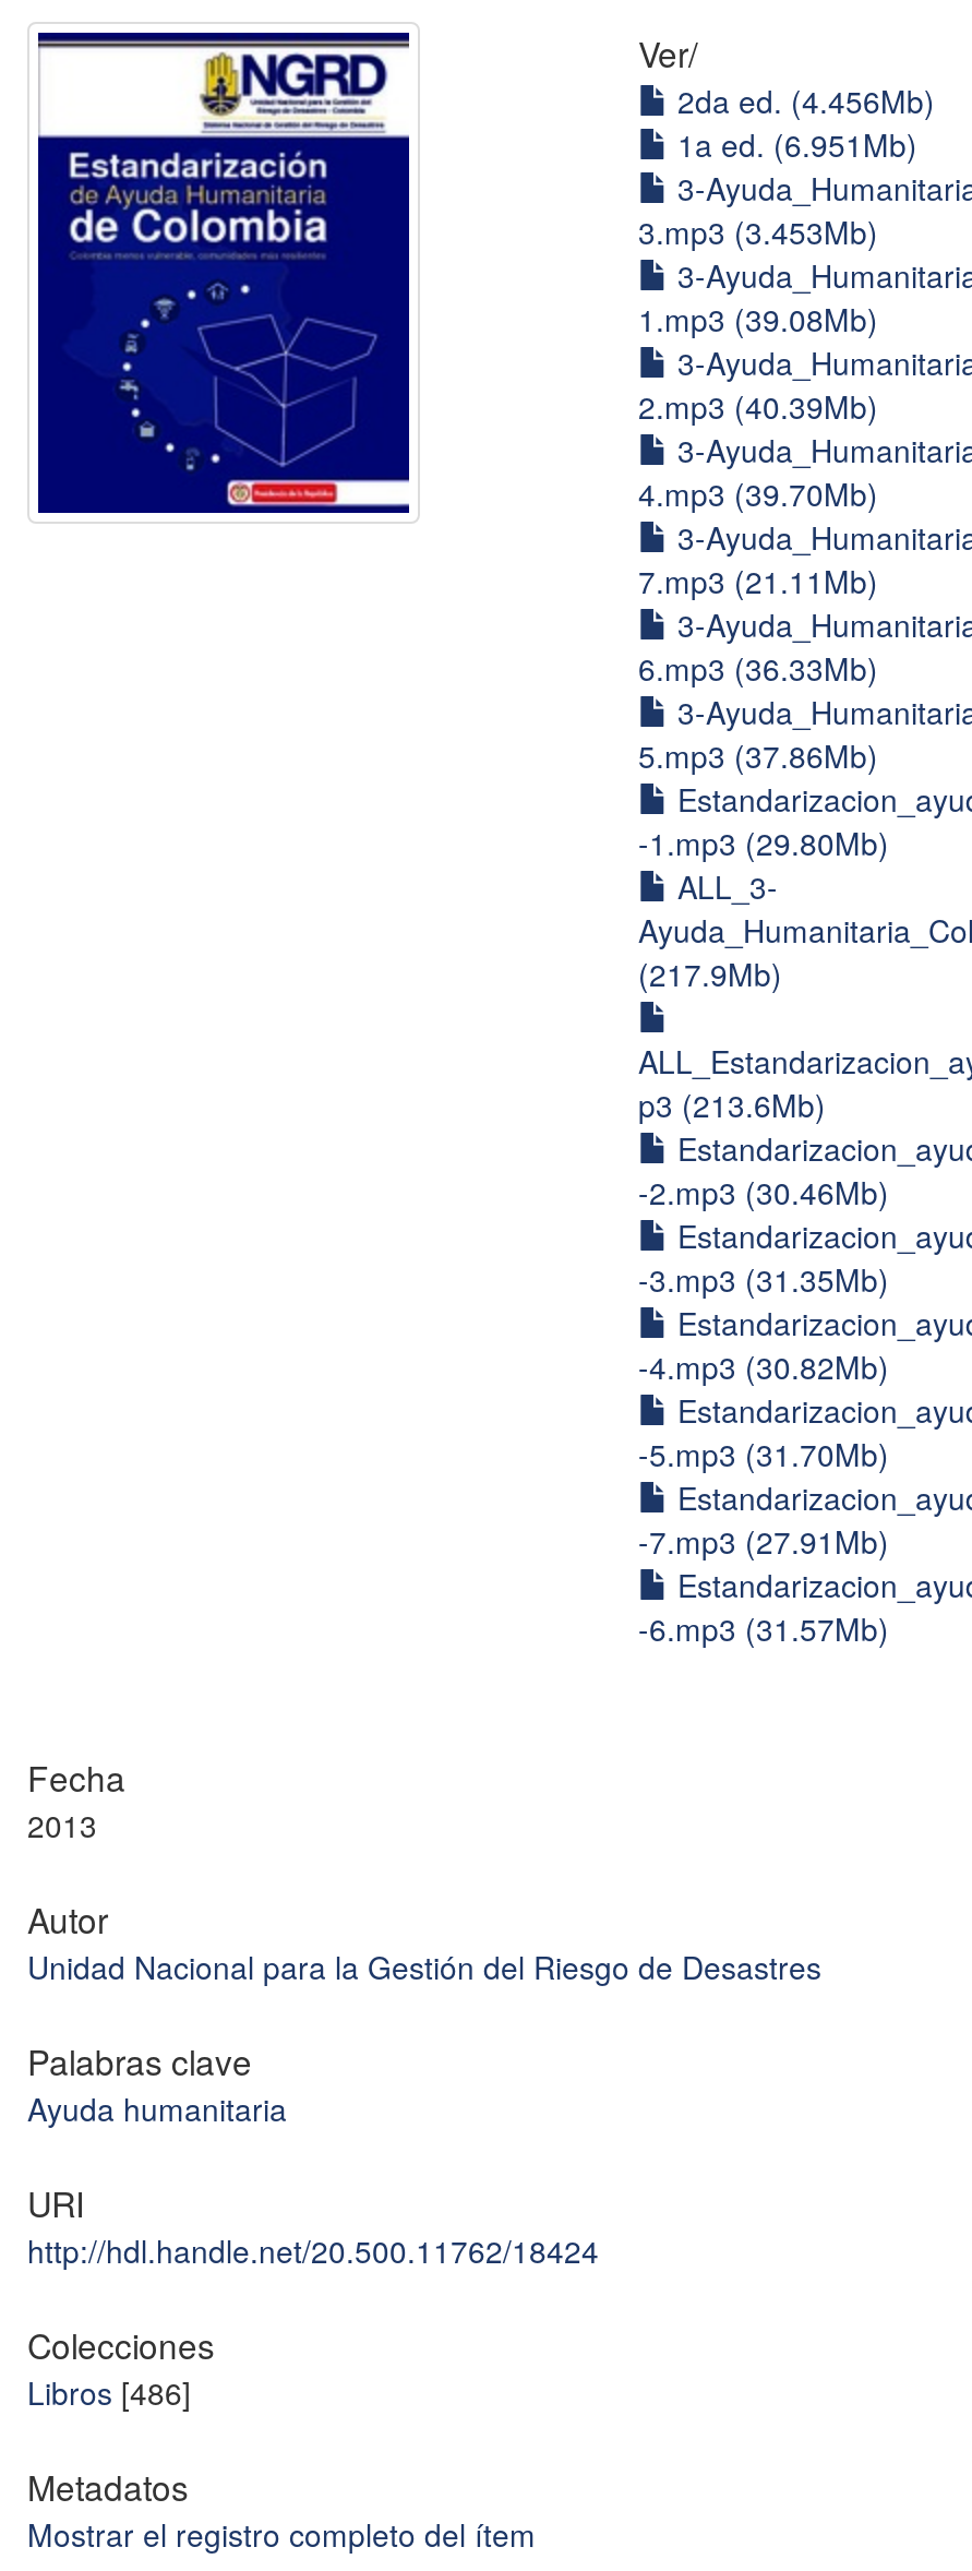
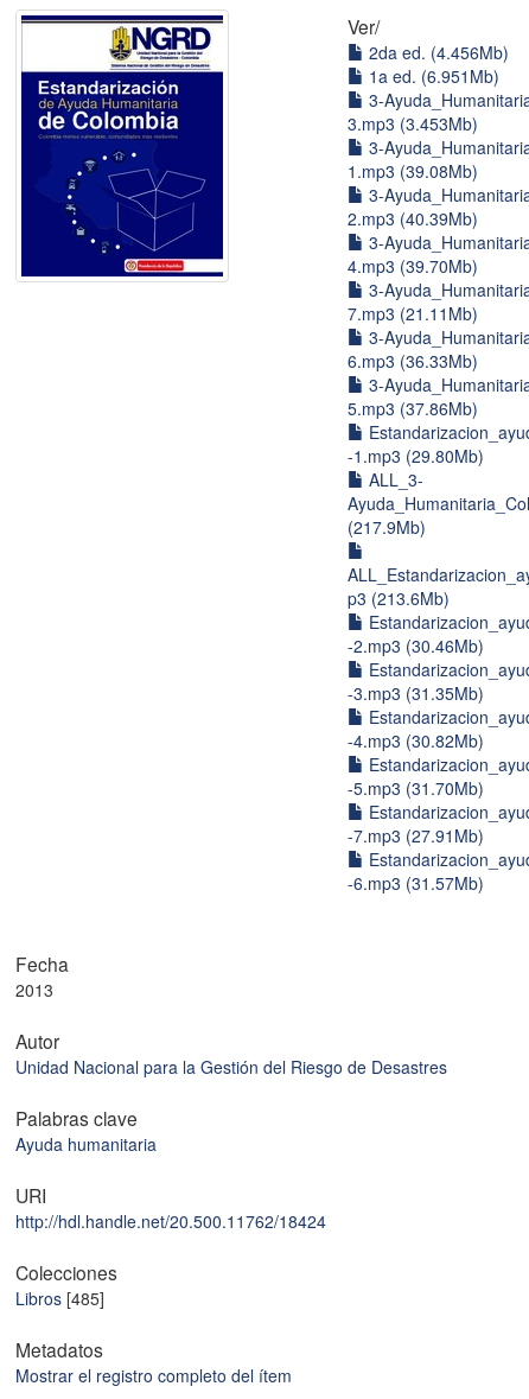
[27,2371,191,2415] Libros [486] -> [15,1287,104,1310] Libros [485]

